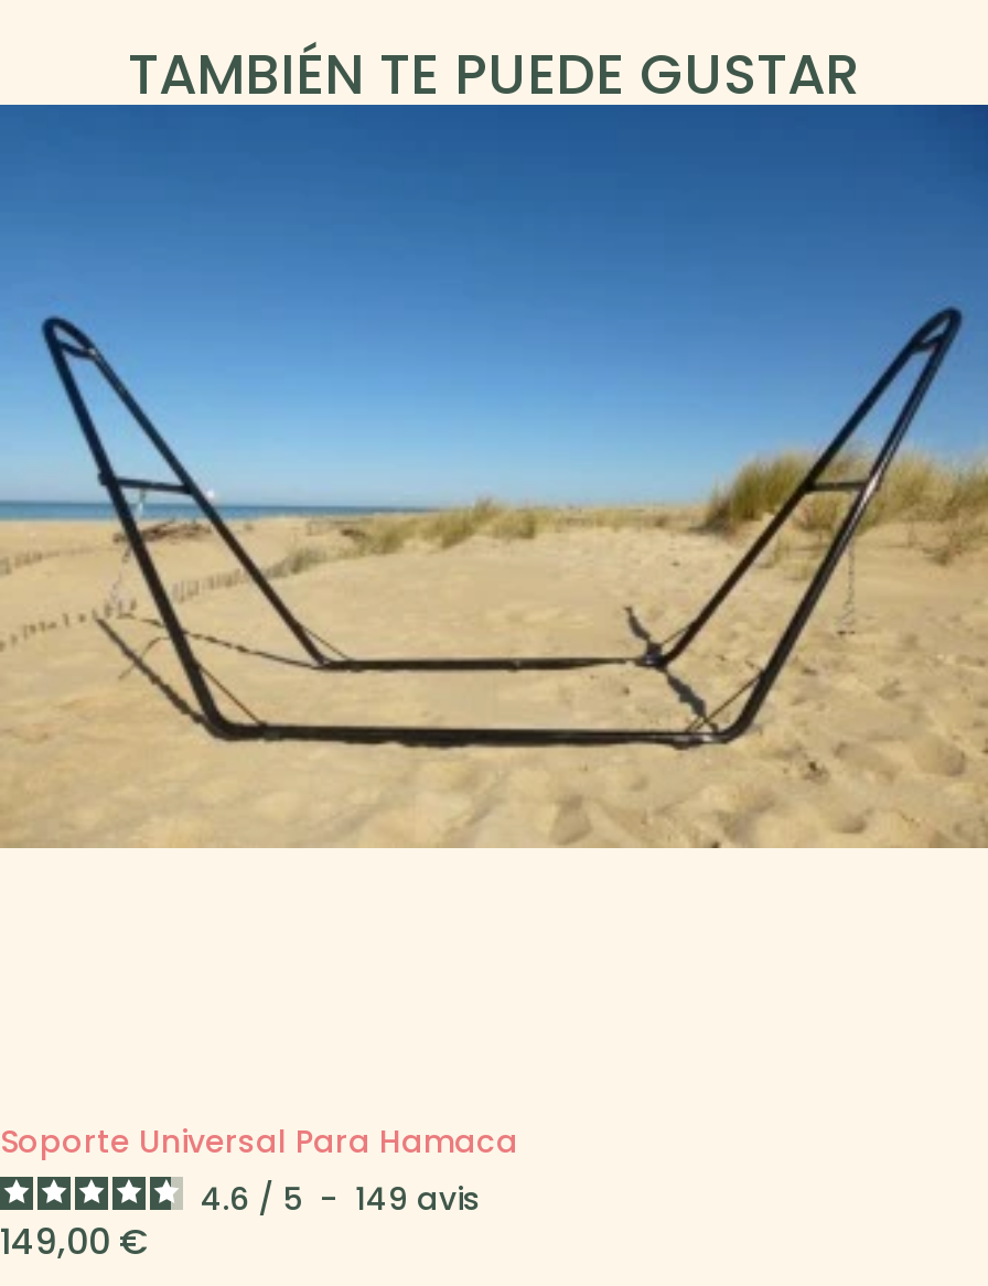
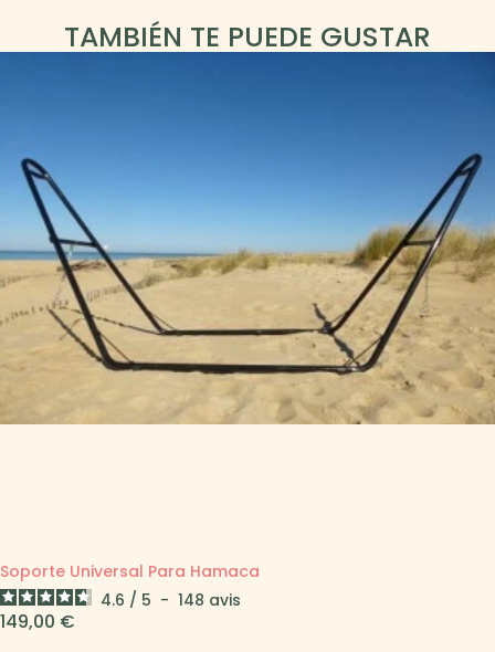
[201,1178,481,1222] 4.6 / 5 - 149 avis -> [101,589,241,612] 4.6 / 5 - 148 avis

